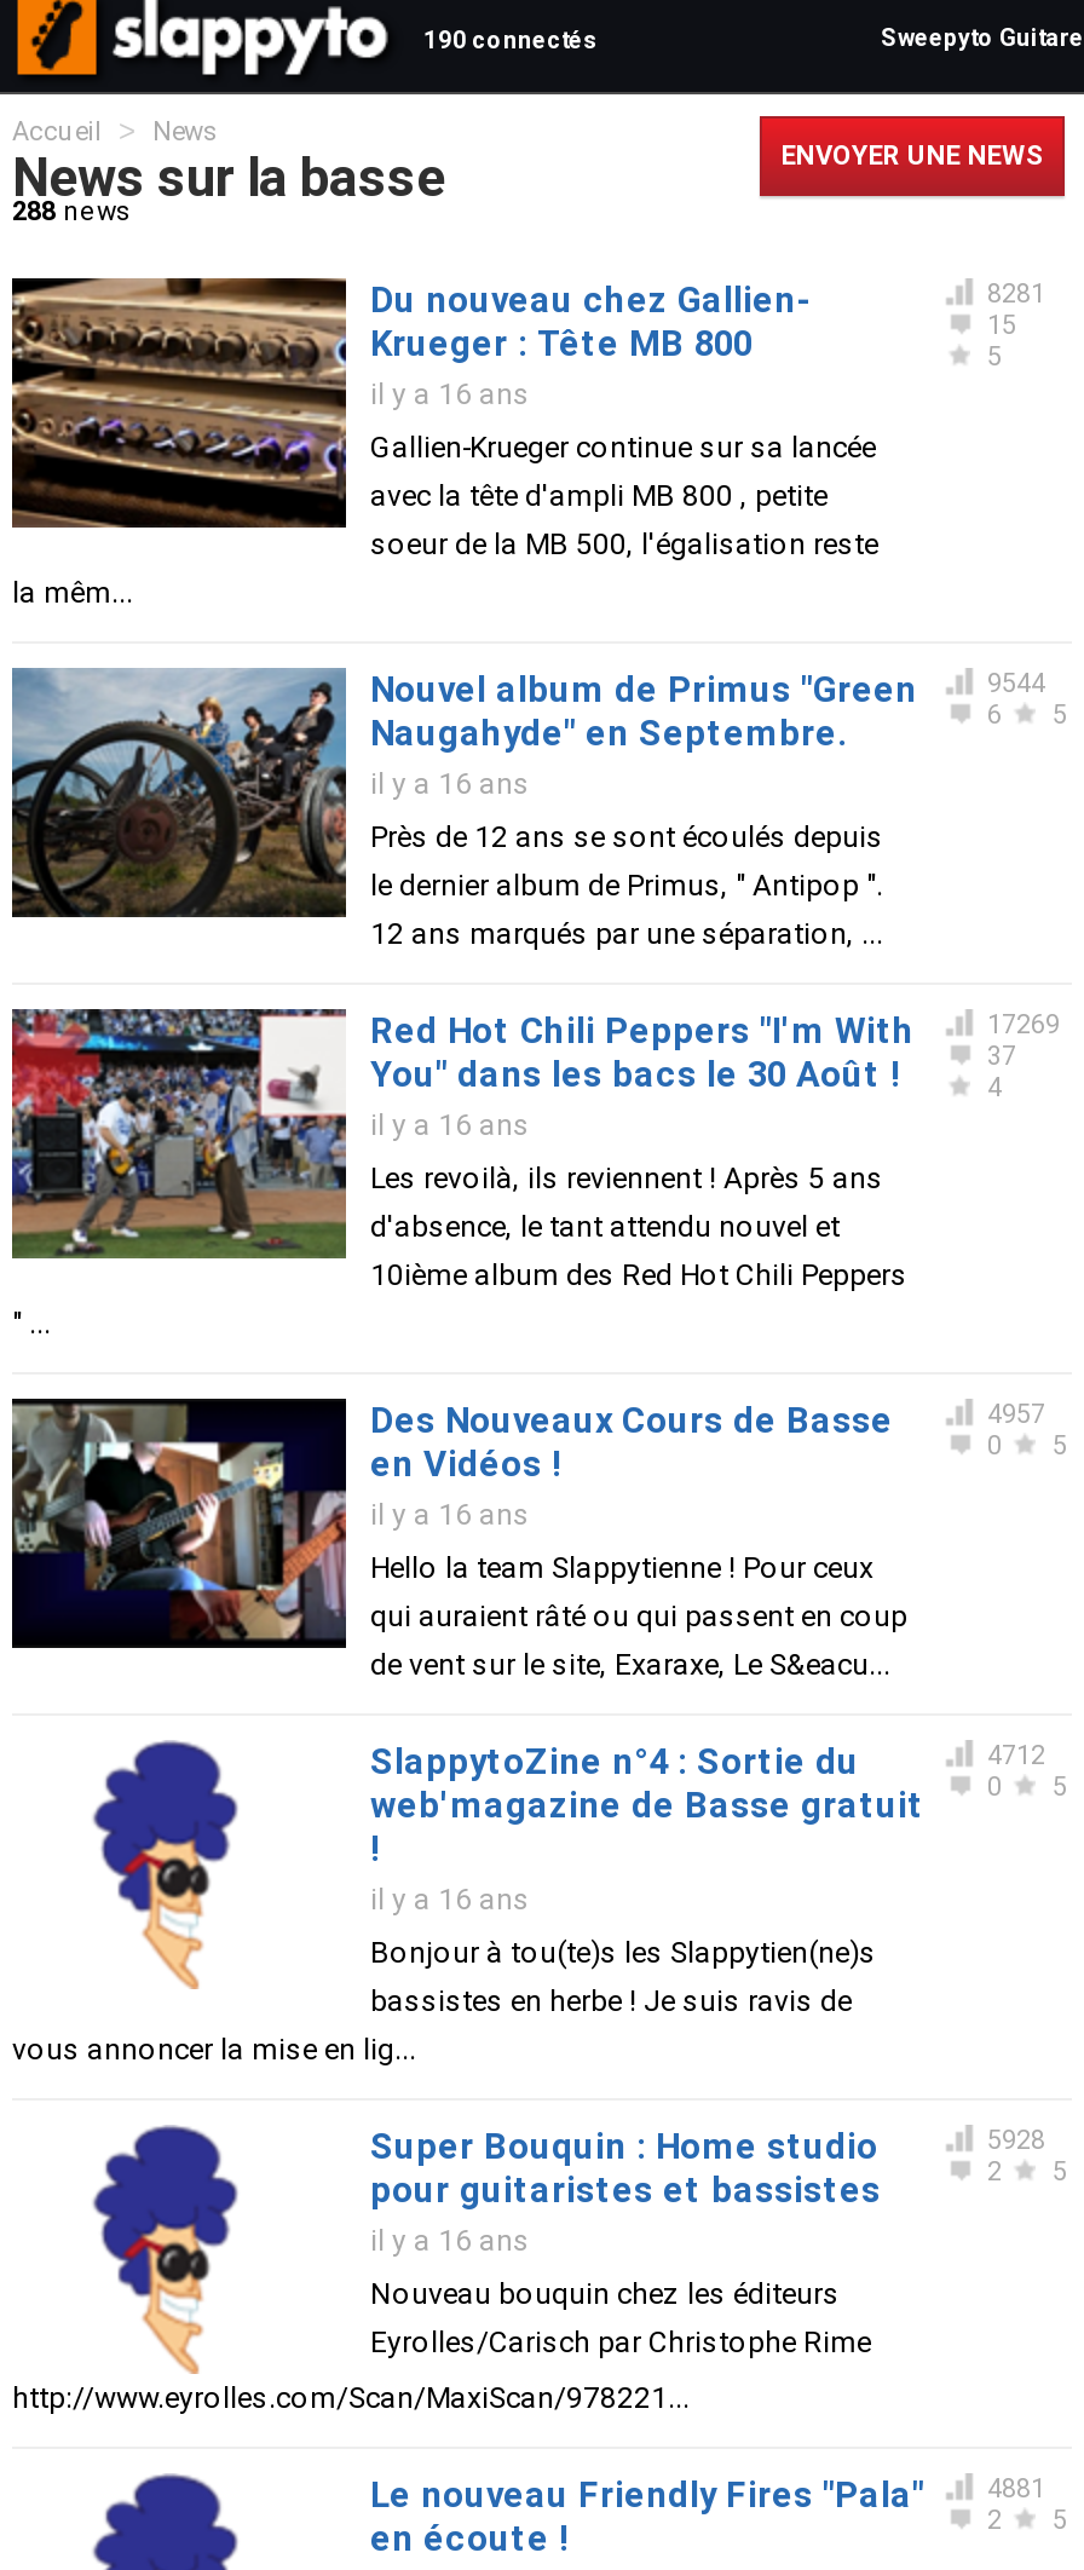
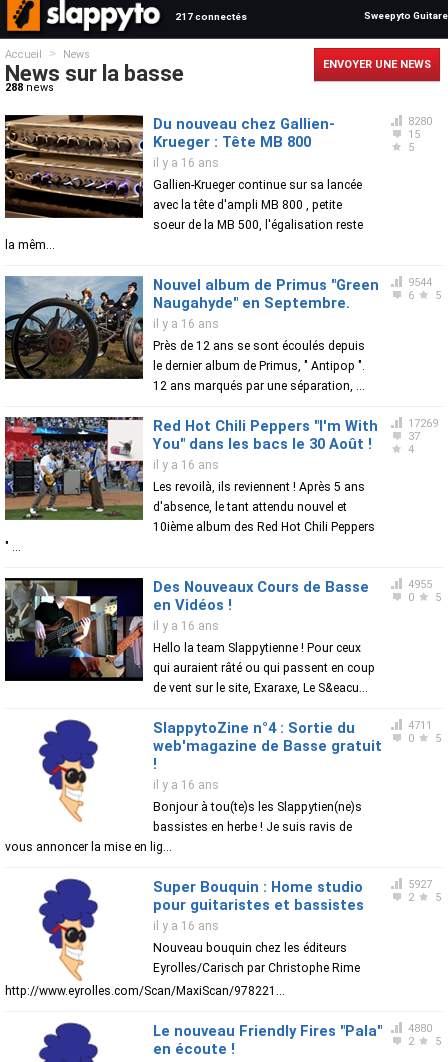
[423,27,598,53] 190 connectés -> [175,11,247,22] 217 connectés
[987,278,1045,310] 8281 -> [408,115,432,128] 8280
[987,1399,1045,1430] 4957 -> [408,578,432,591] 4955
[987,1740,1045,1771] 4712 -> [408,719,432,732] 4711
[987,2125,1045,2156] 5928 -> [408,878,432,891] 5927
[370,2473,1045,2517] Le nouveau Friendly Fires "Pala" 4881 -> [153,1022,432,1040] Le nouveau Friendly Fires "Pala" 4880

